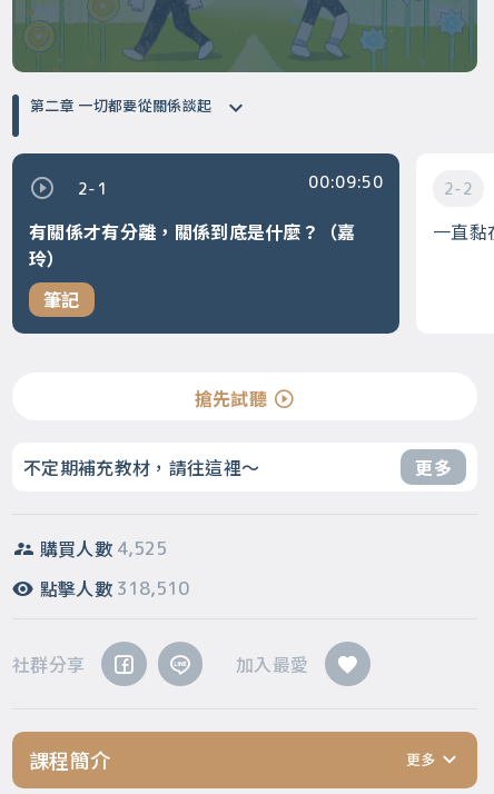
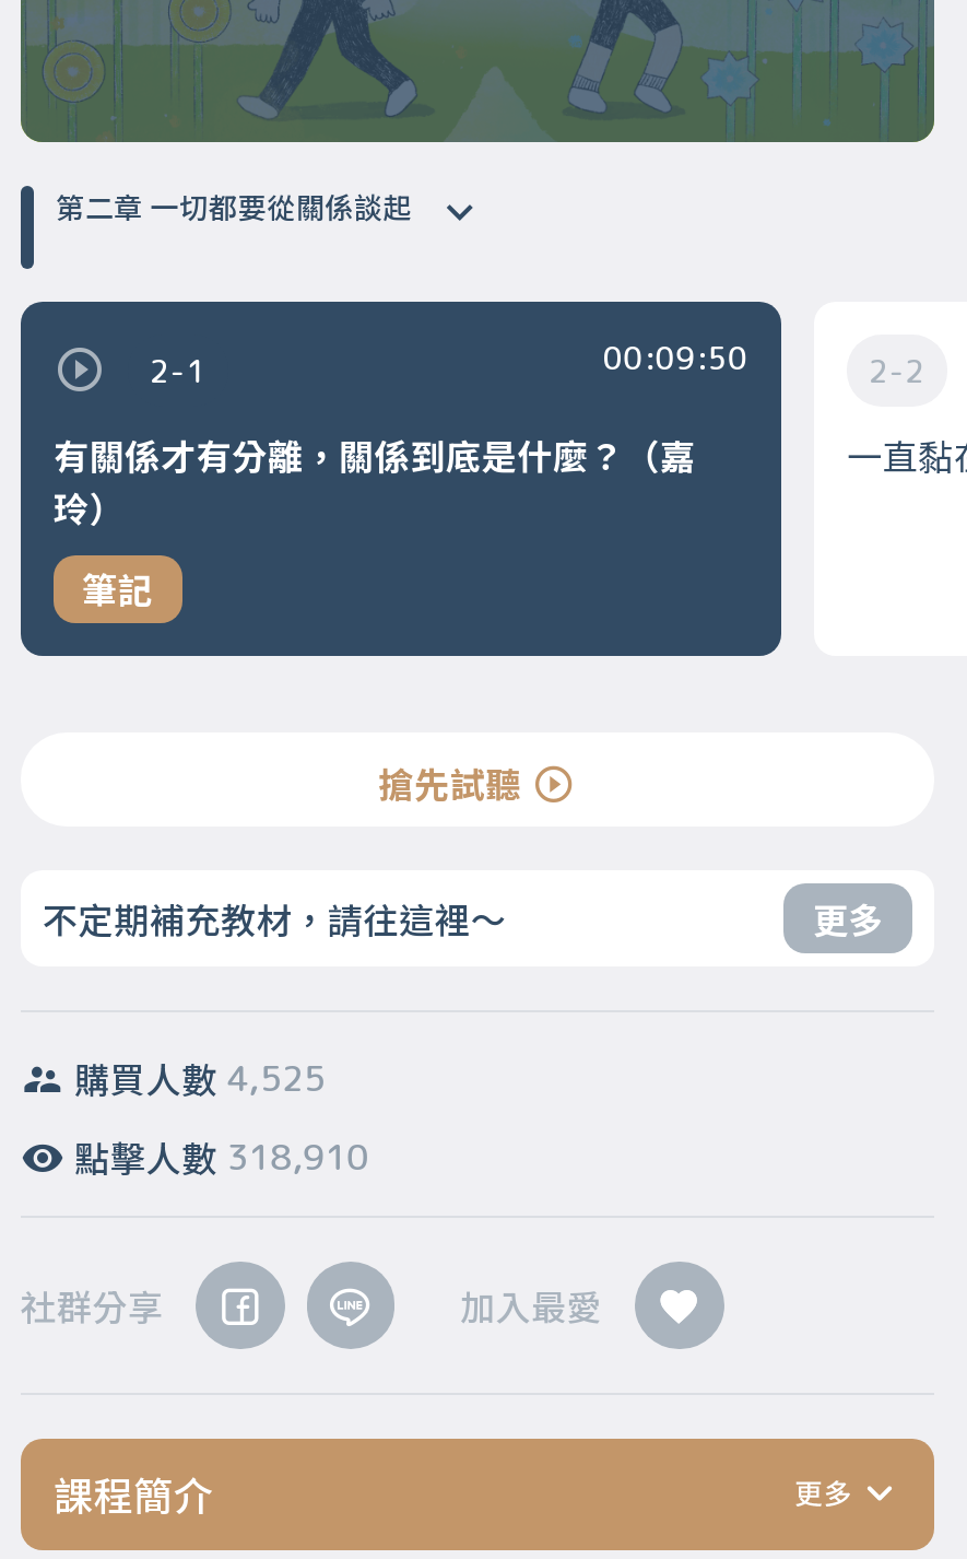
[40,575,189,602] 點擊人數 318,510 -> [75,1131,369,1183] 點擊人數 318,910

